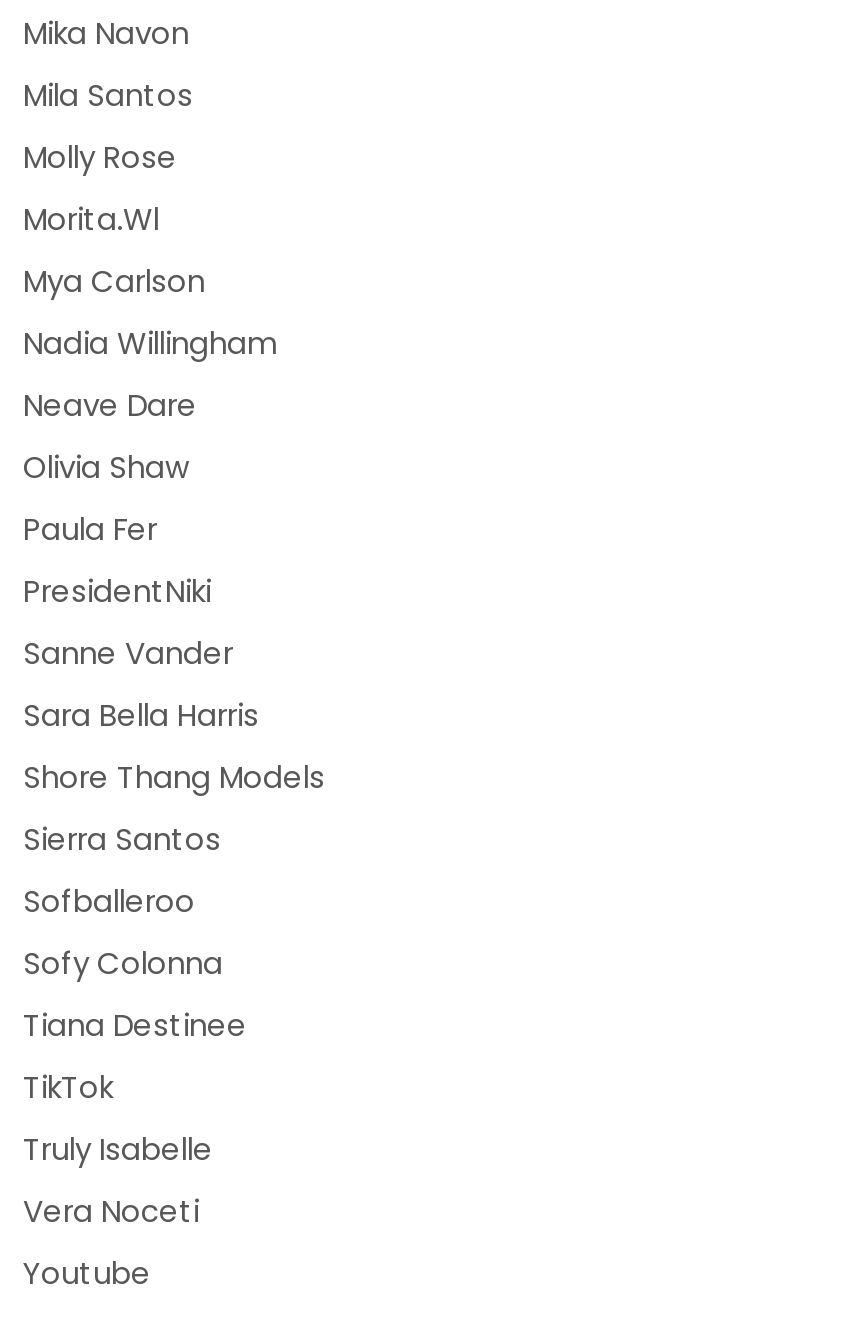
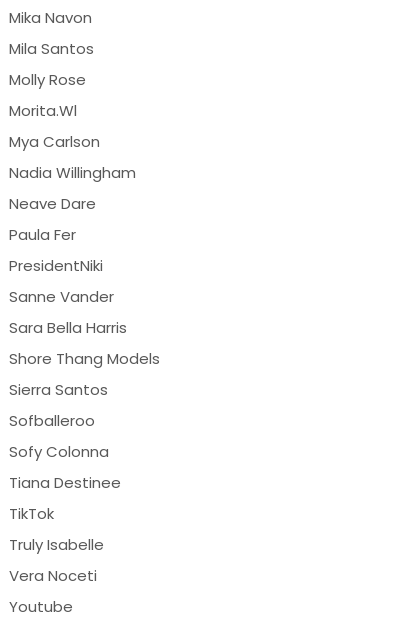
[23,446,189,488] Olivia Shaw -> none

